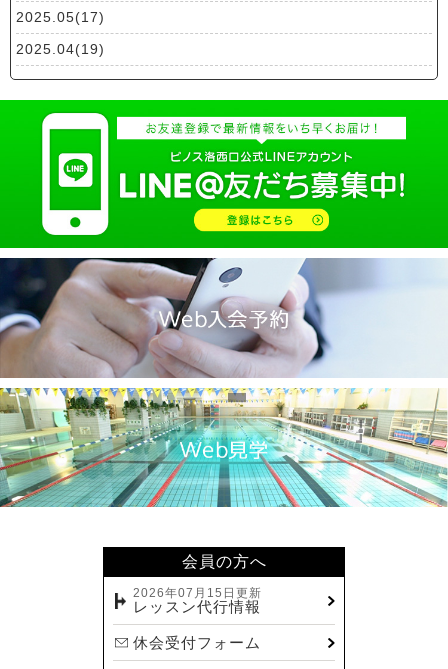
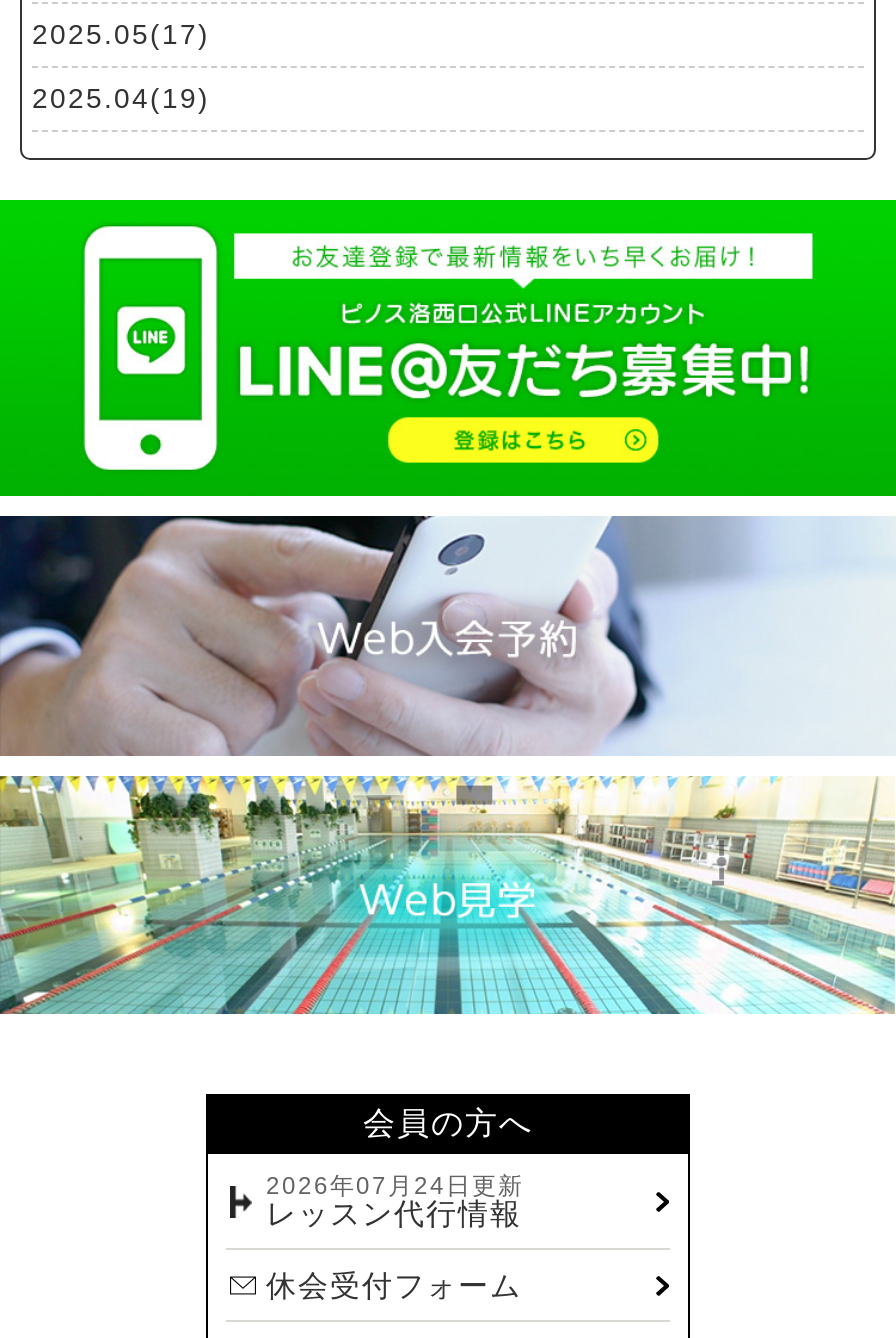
[133,586,262,600] 2026年07月15日更新 -> [266,1172,524,1200] 2026年07月24日更新

